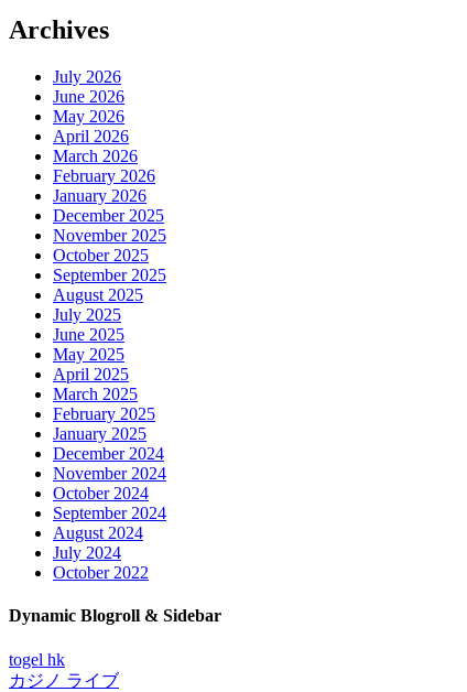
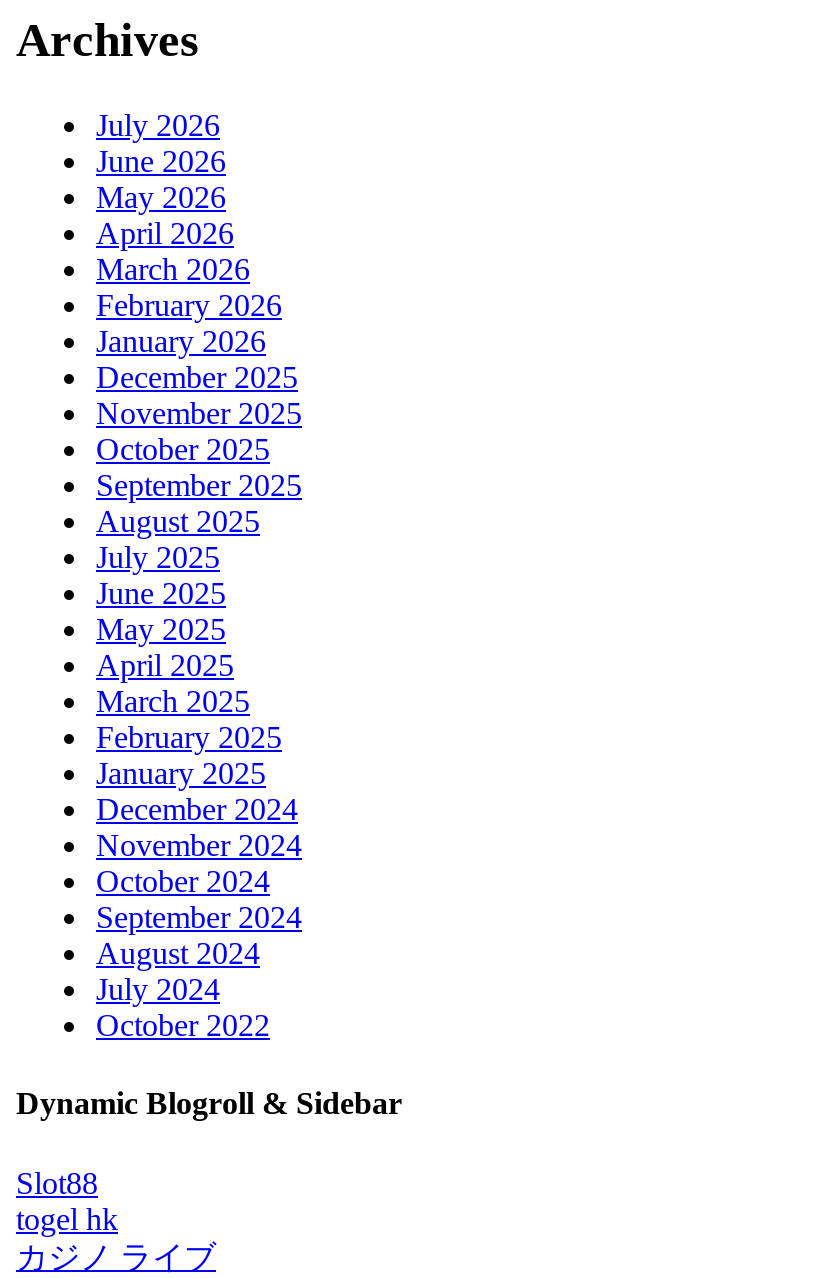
none -> [16,1165,98,1199] Slot88

